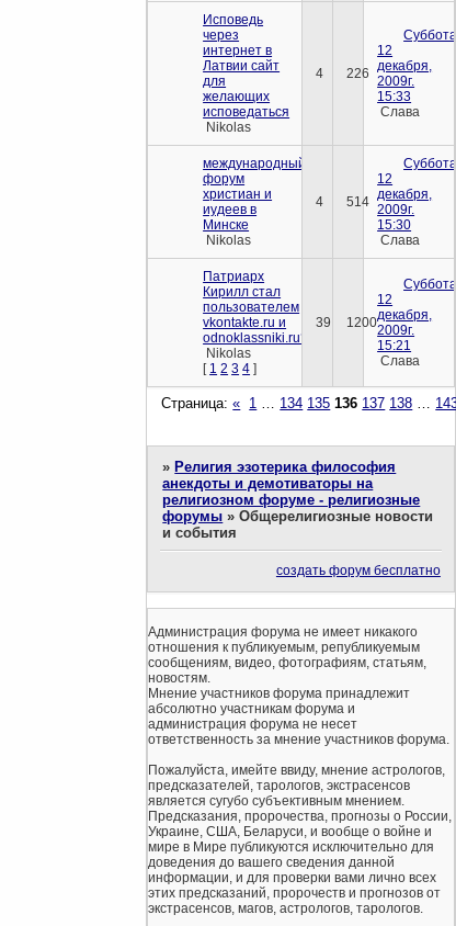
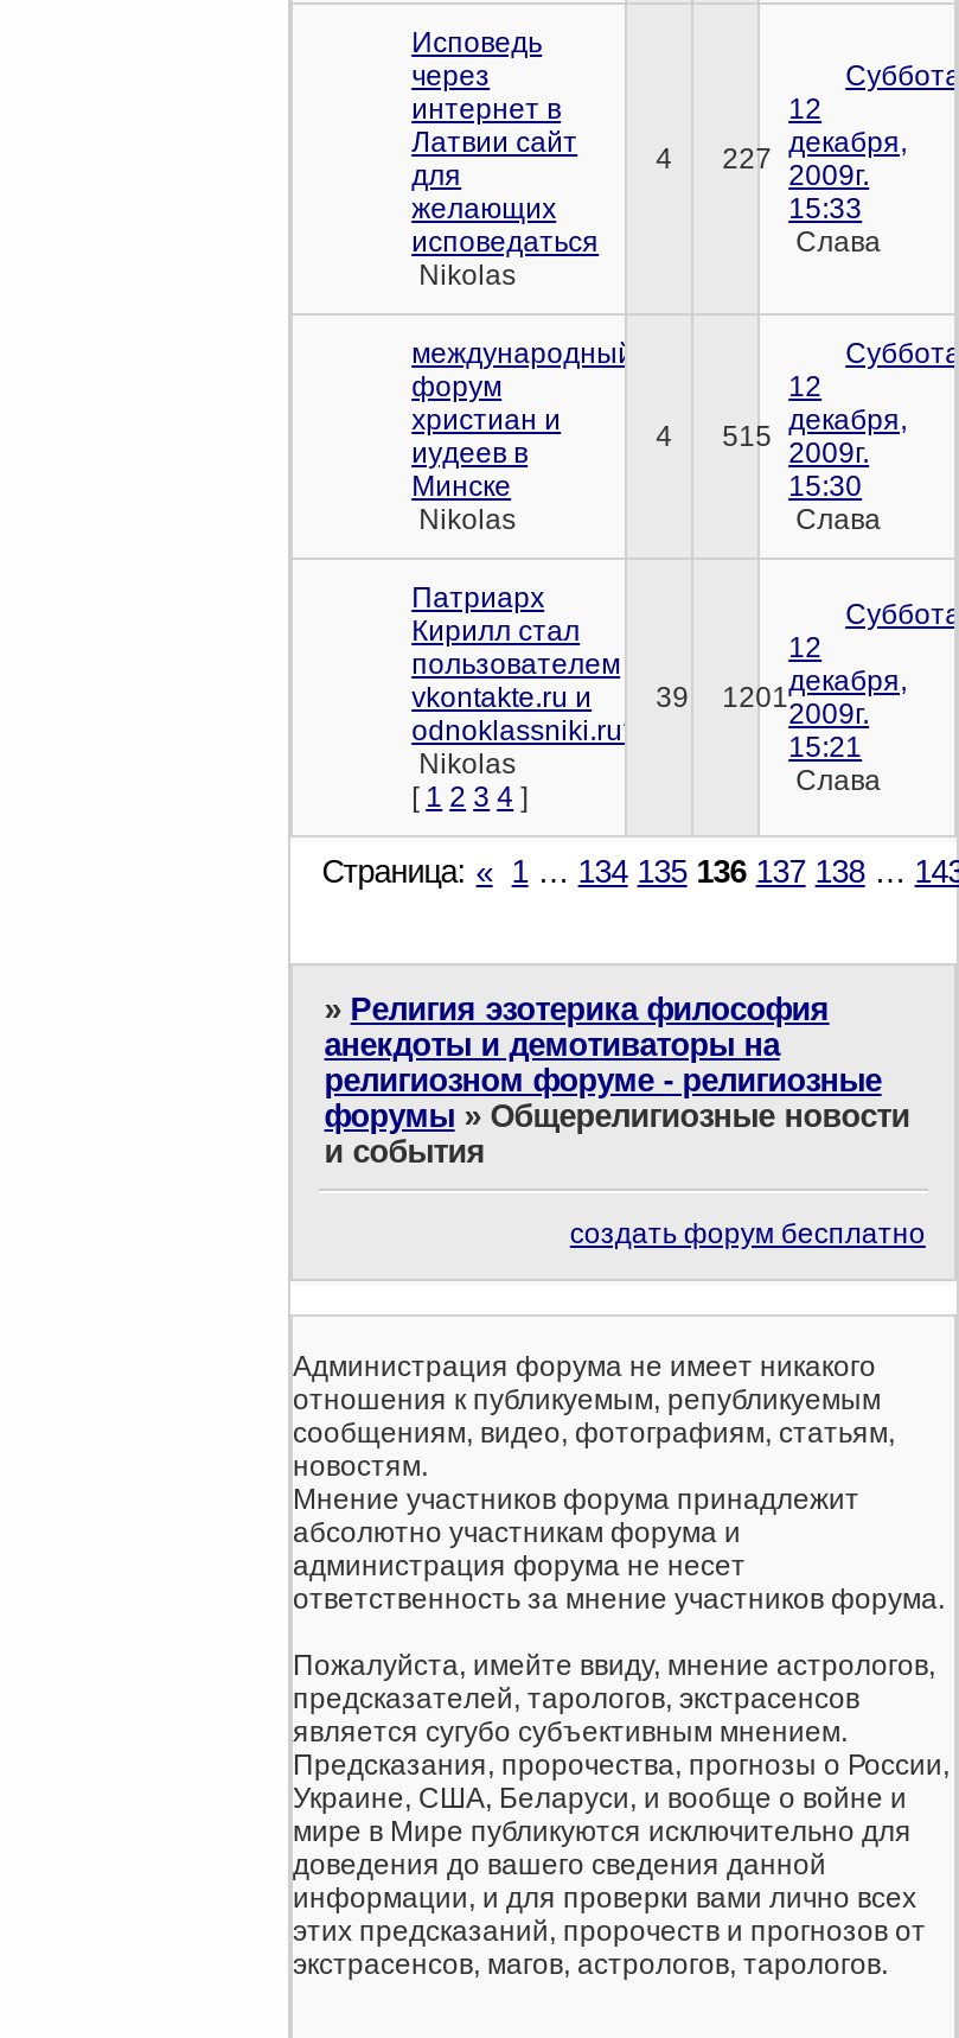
[316,58,432,89] 4 226 декабря, 2009г. -> [656,125,907,192] 4 227 декабря, 2009г.
[316,186,432,217] 4 514 декабря, 2009г. -> [656,403,907,469] 4 515 декабря, 2009г.
[203,307,432,338] vkontakte.ru и 39 1200 декабря, 2009г. -> [412,664,907,730] vkontakte.ru и 39 1201 декабря, 2009г.

